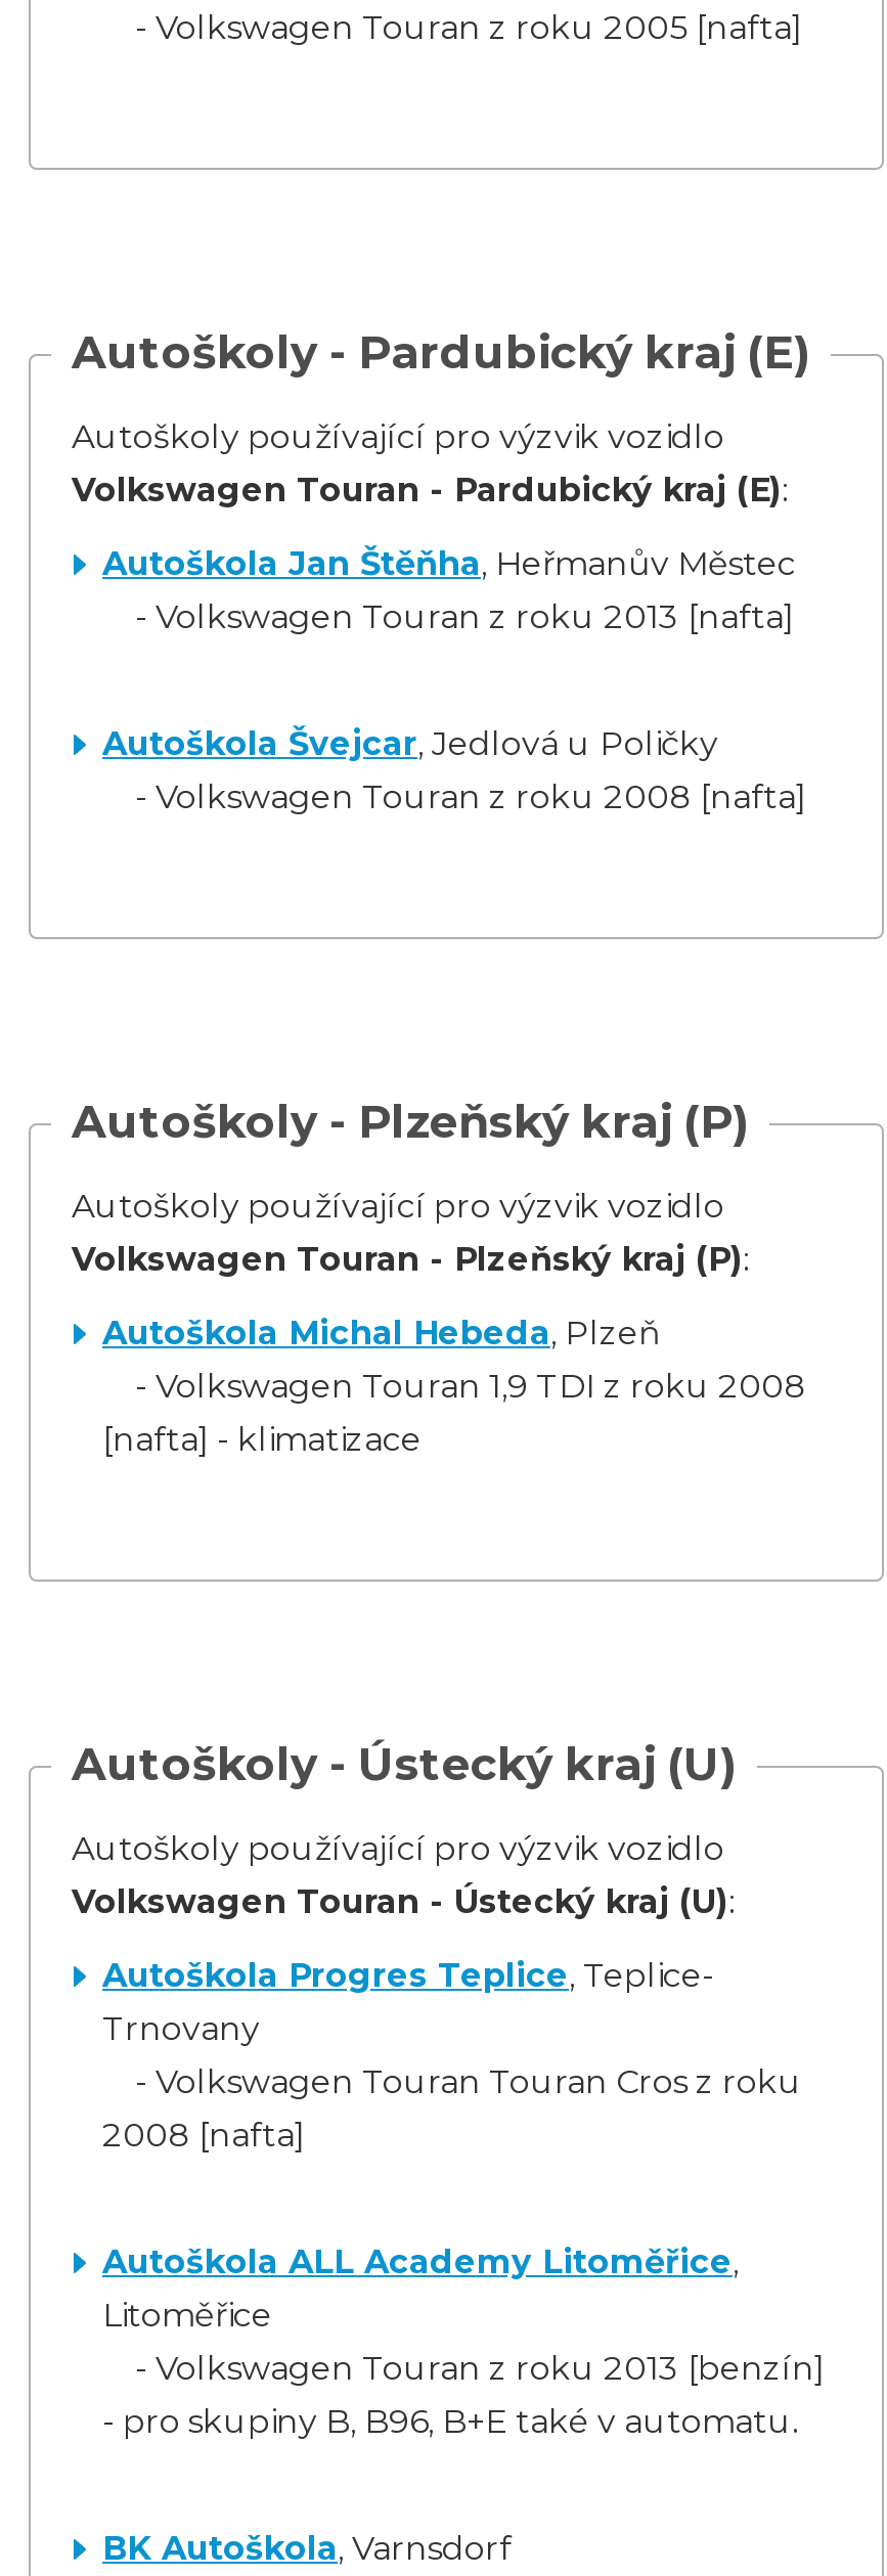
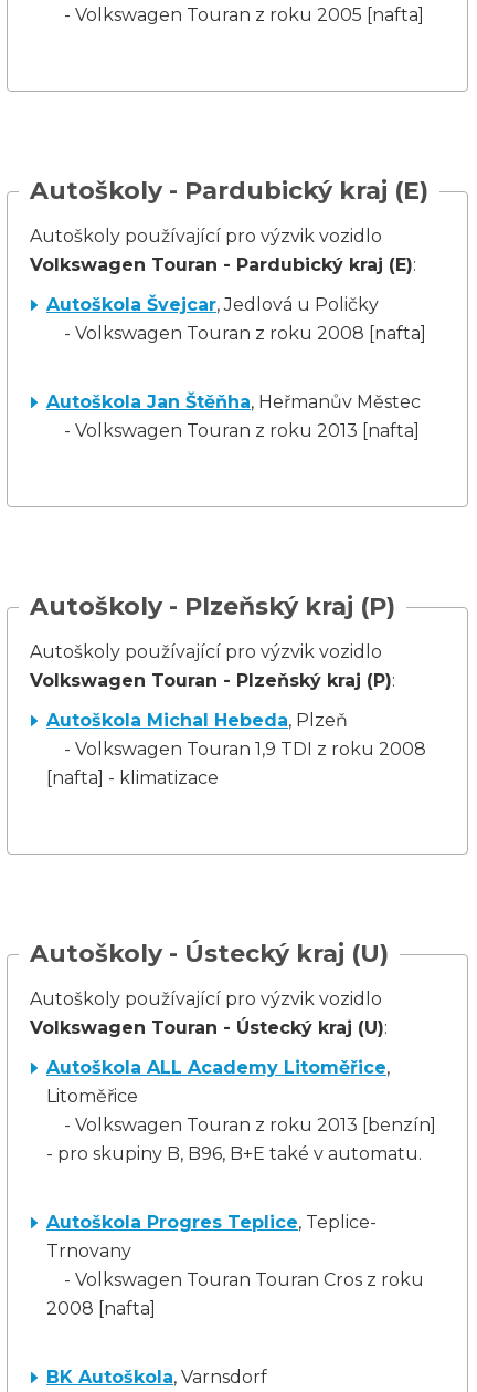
moved [102,544,796,636] -> [46,391,421,441]: Autoškola Jan Štěňha, Heřmanův Městec | - Volkswagen Touran z roku 2013 [nafta]
moved [102,724,806,816] -> [46,294,426,344]: Autoškola Švejcar, Jedlová u Poličky | - Volkswagen Touran z roku 2008 [nafta]
moved [102,1956,802,2155] -> [46,1212,424,1319]: Autoškola Progres Teplice, Teplice- | Trnovany | - Volkswagen Touran Touran Cros z roku | 2008 [nafta]
moved [102,2242,825,2388] -> [46,1057,436,1135]: Autoškola ALL Academy Litoměřice, | Litoměřice | - Volkswagen Touran z roku 2013 [benzín]

